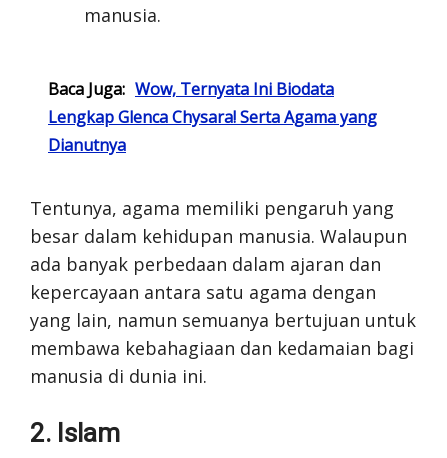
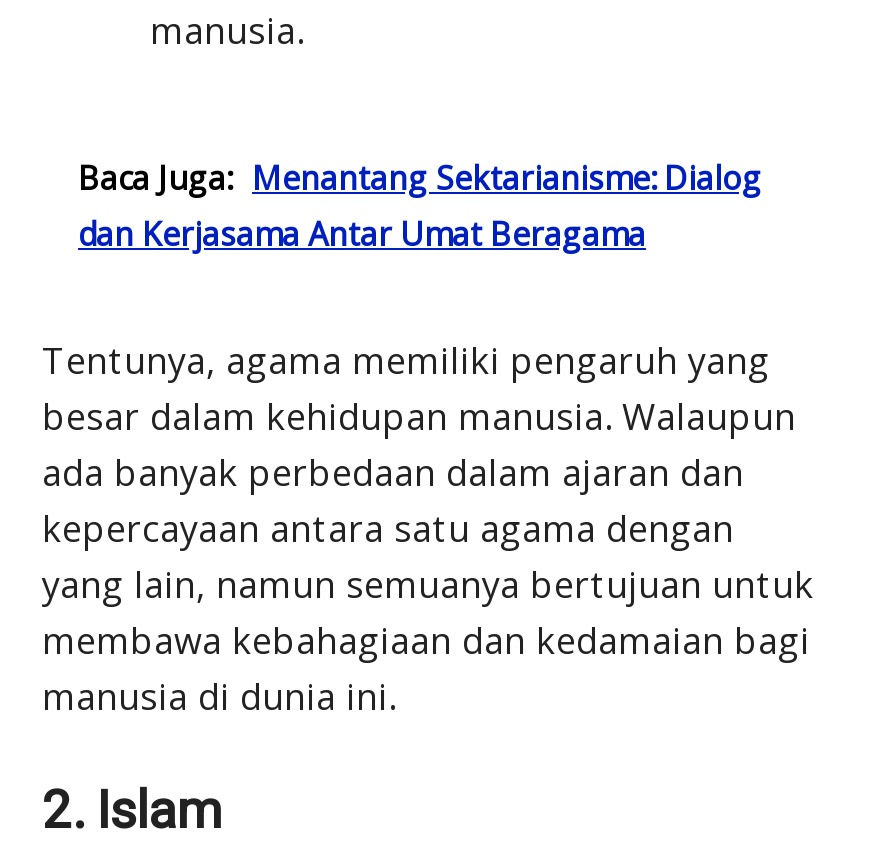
[48,78,377,156] Baca Juga: Wow, Ternyata Ini Biodata | Lengkap Glenca Chysara! Serta Agama yang | Dianutnya -> [78,157,762,257] Baca Juga: Menantang Sektarianisme: Dialog | dan Kerjasama Antar Umat Beragama

